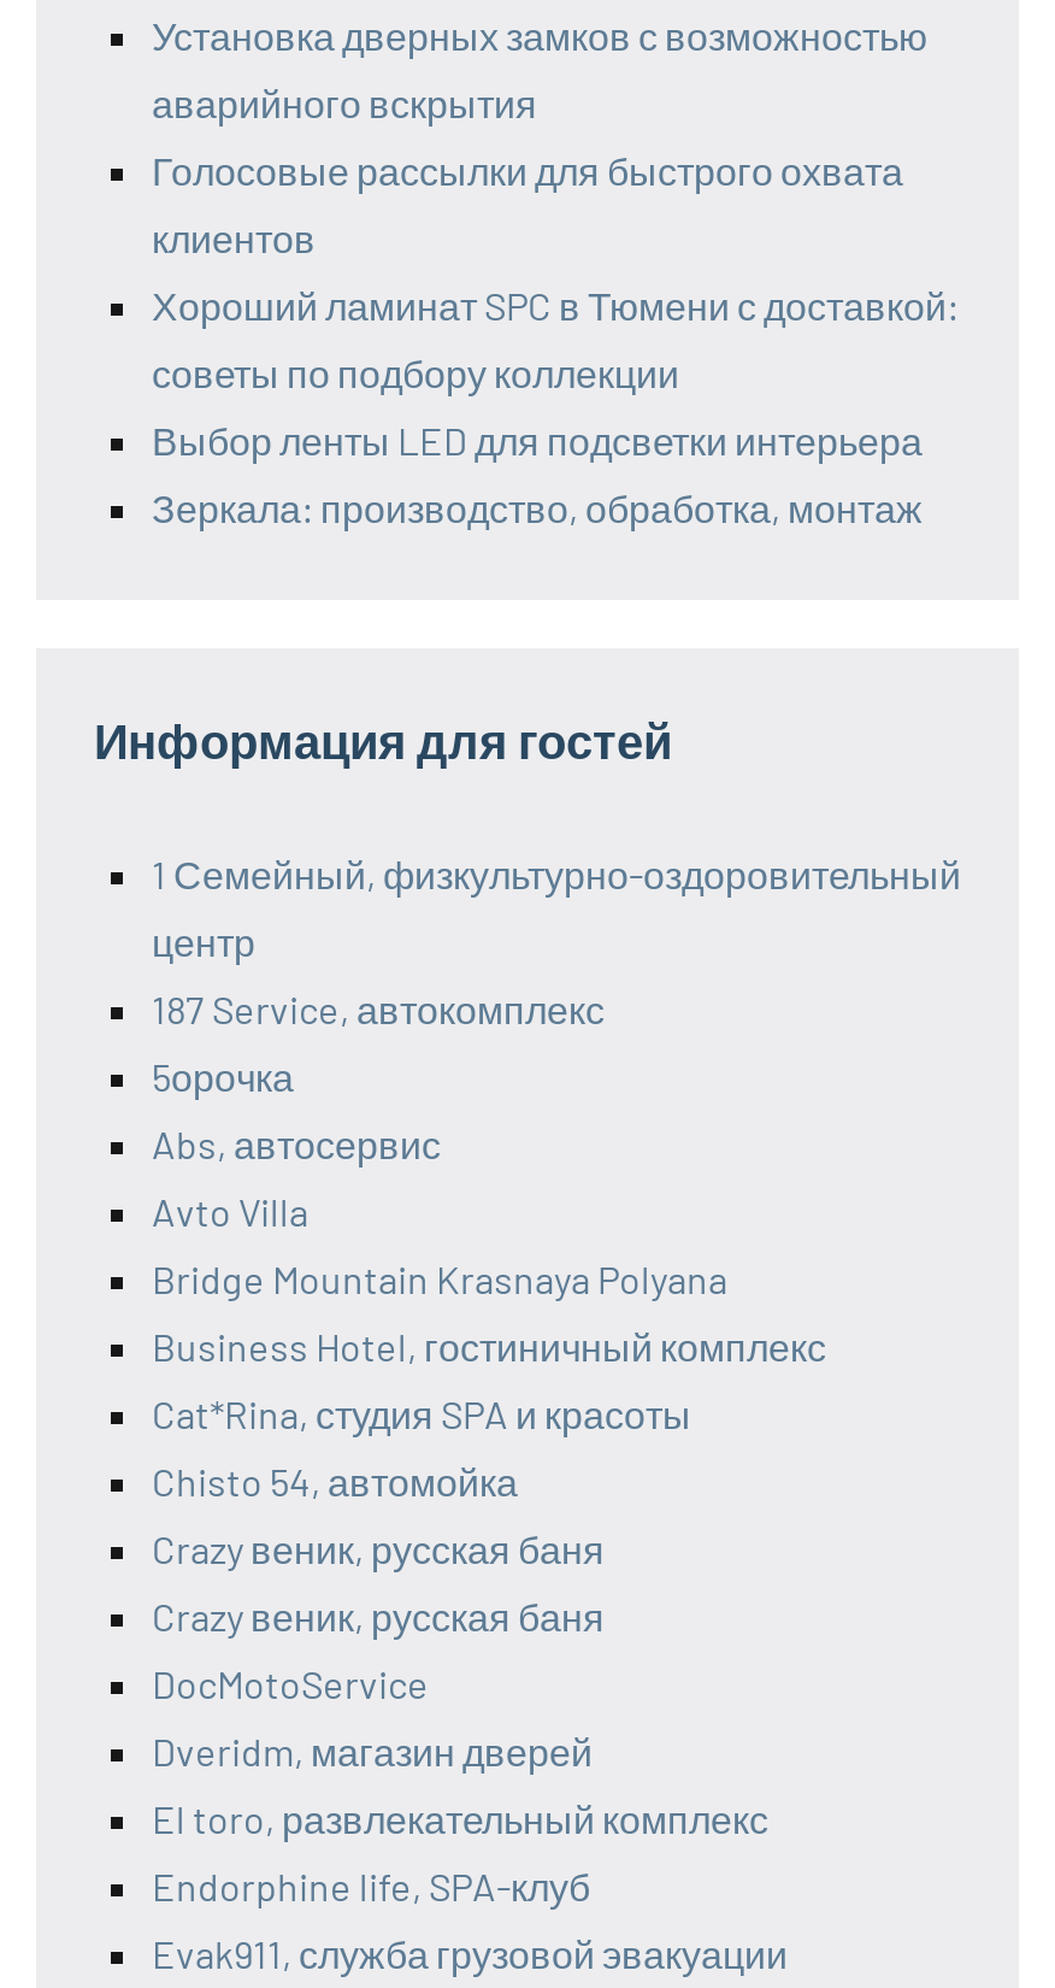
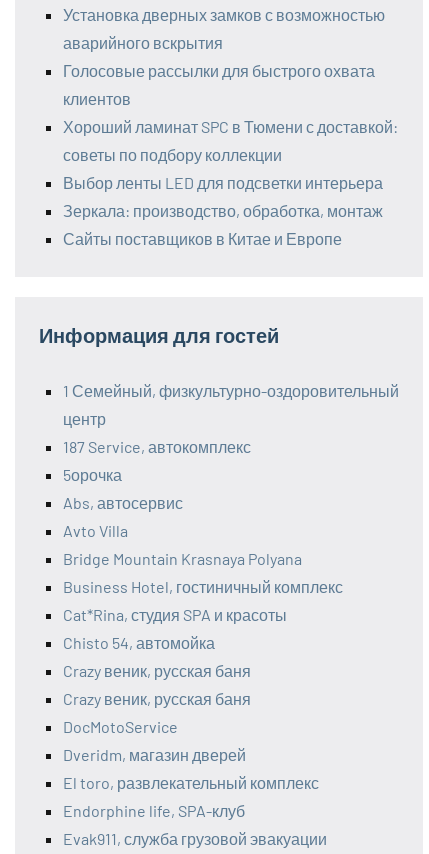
none -> [63,229,342,248] Сайты поставщиков в Китае и Европе

